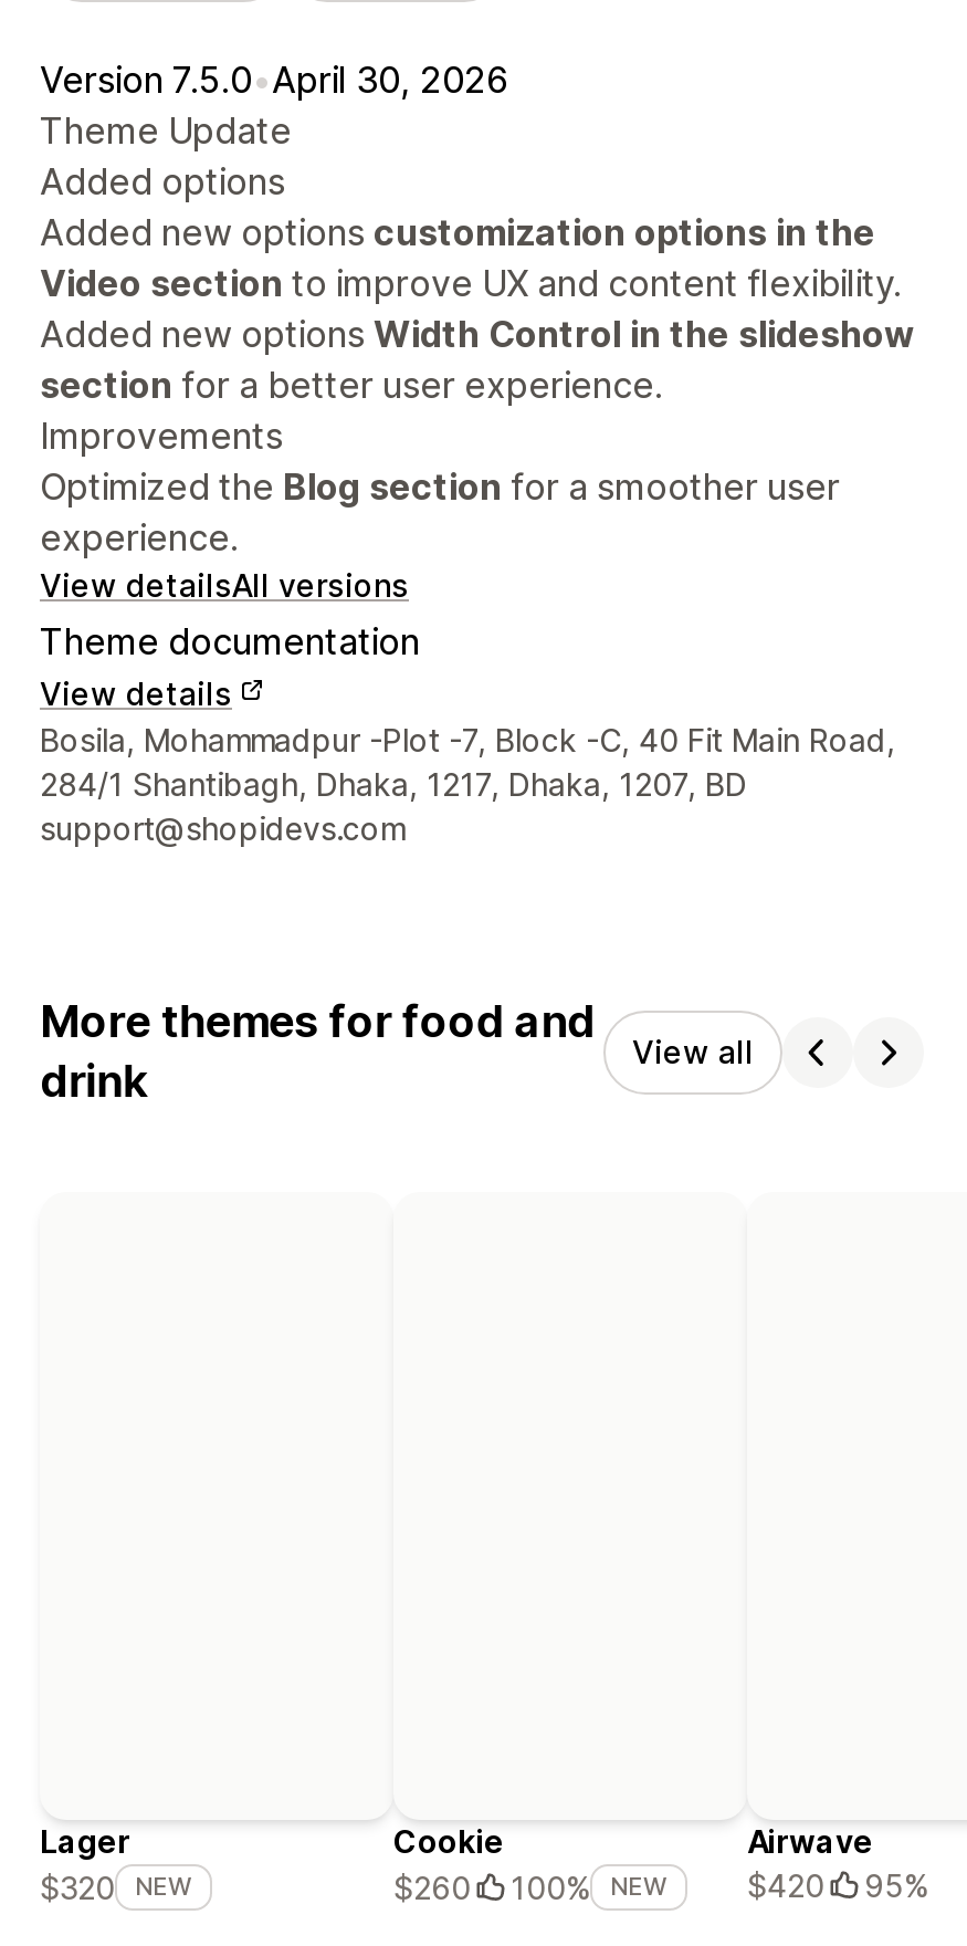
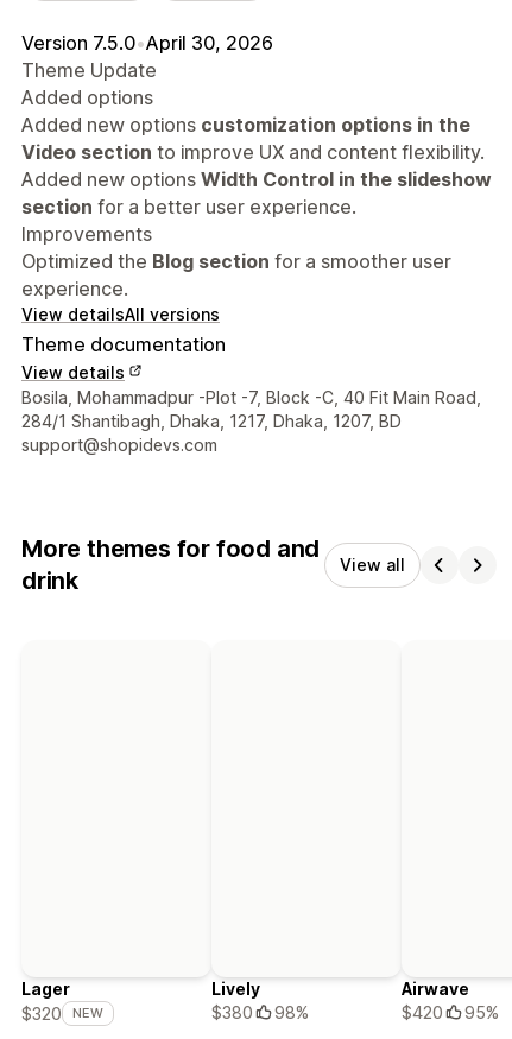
[393,1823,668,1906] Cookie | $260 | 100% | NEW -> [211,979,309,1023] Lively | $380 | 98%

